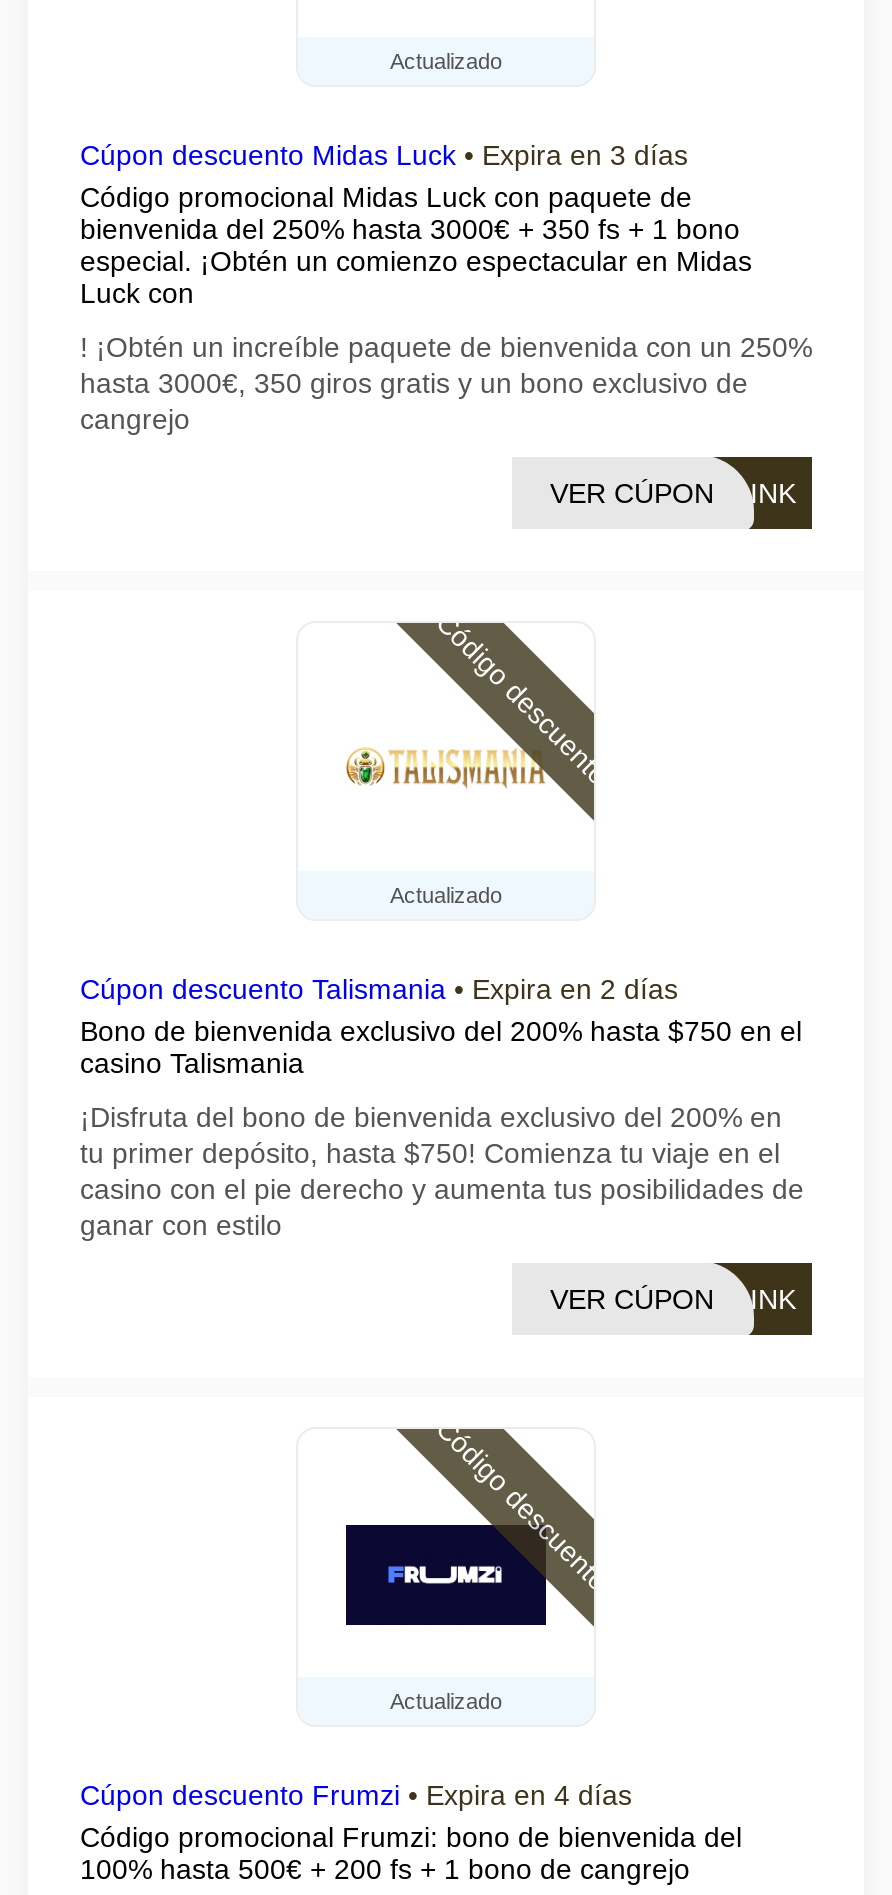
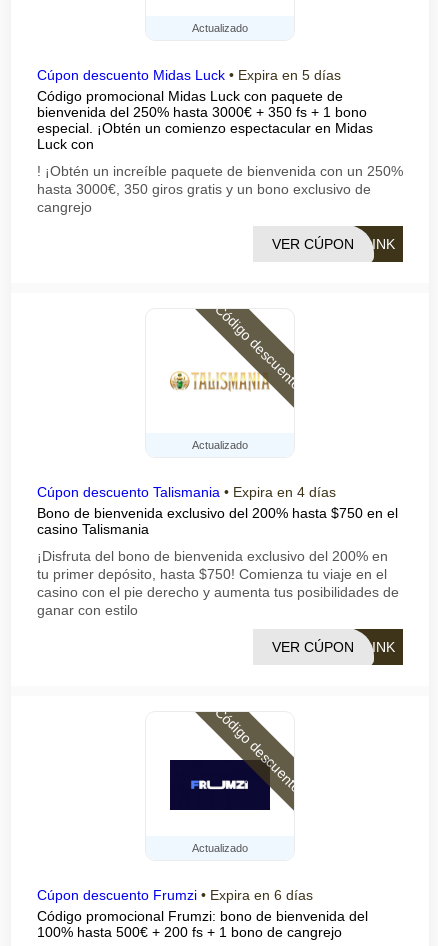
[80,139,688,171] Cúpon descuento Midas Luck • Expira en 3 días -> [37,67,341,83] Cúpon descuento Midas Luck • Expira en 5 días
[80,973,678,1005] Cúpon descuento Talismania • Expira en 2 días -> [37,484,336,500] Cúpon descuento Talismania • Expira en 4 días
[80,1779,632,1811] Cúpon descuento Frumzi • Expira en 4 días -> [37,887,313,903] Cúpon descuento Frumzi • Expira en 6 días

